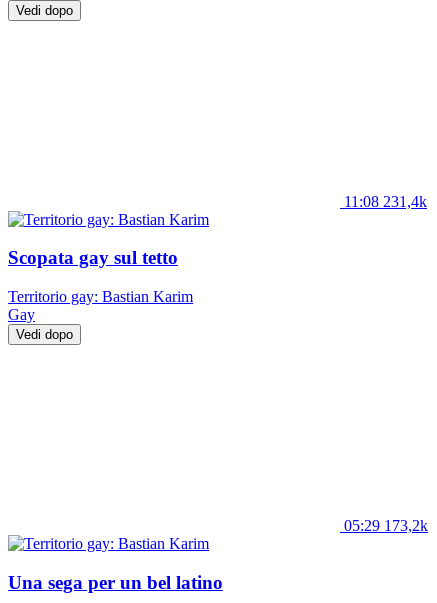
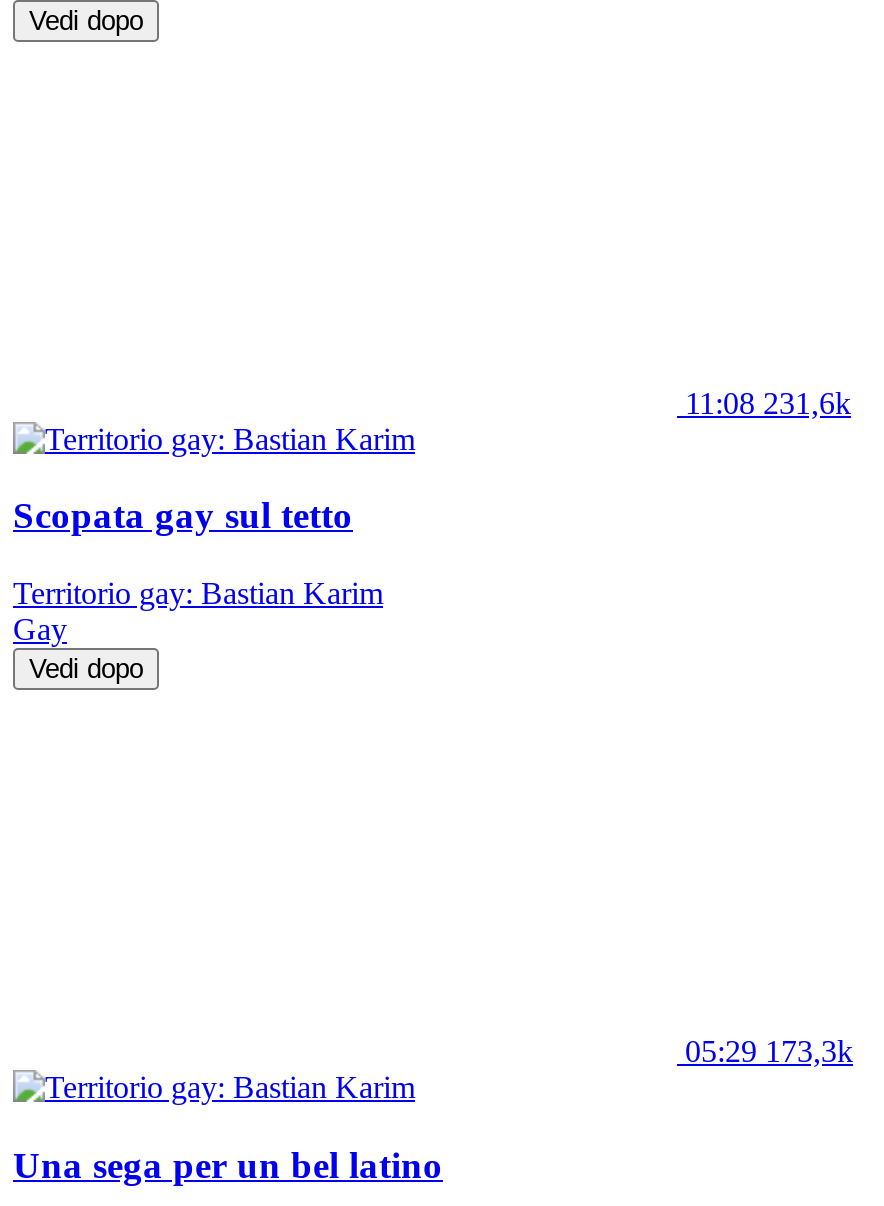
[344,193,427,210] 11:08 231,4k -> [685,385,851,419] 11:08 231,6k
[344,517,428,534] 05:29 173,2k -> [685,1034,853,1068] 05:29 173,3k

